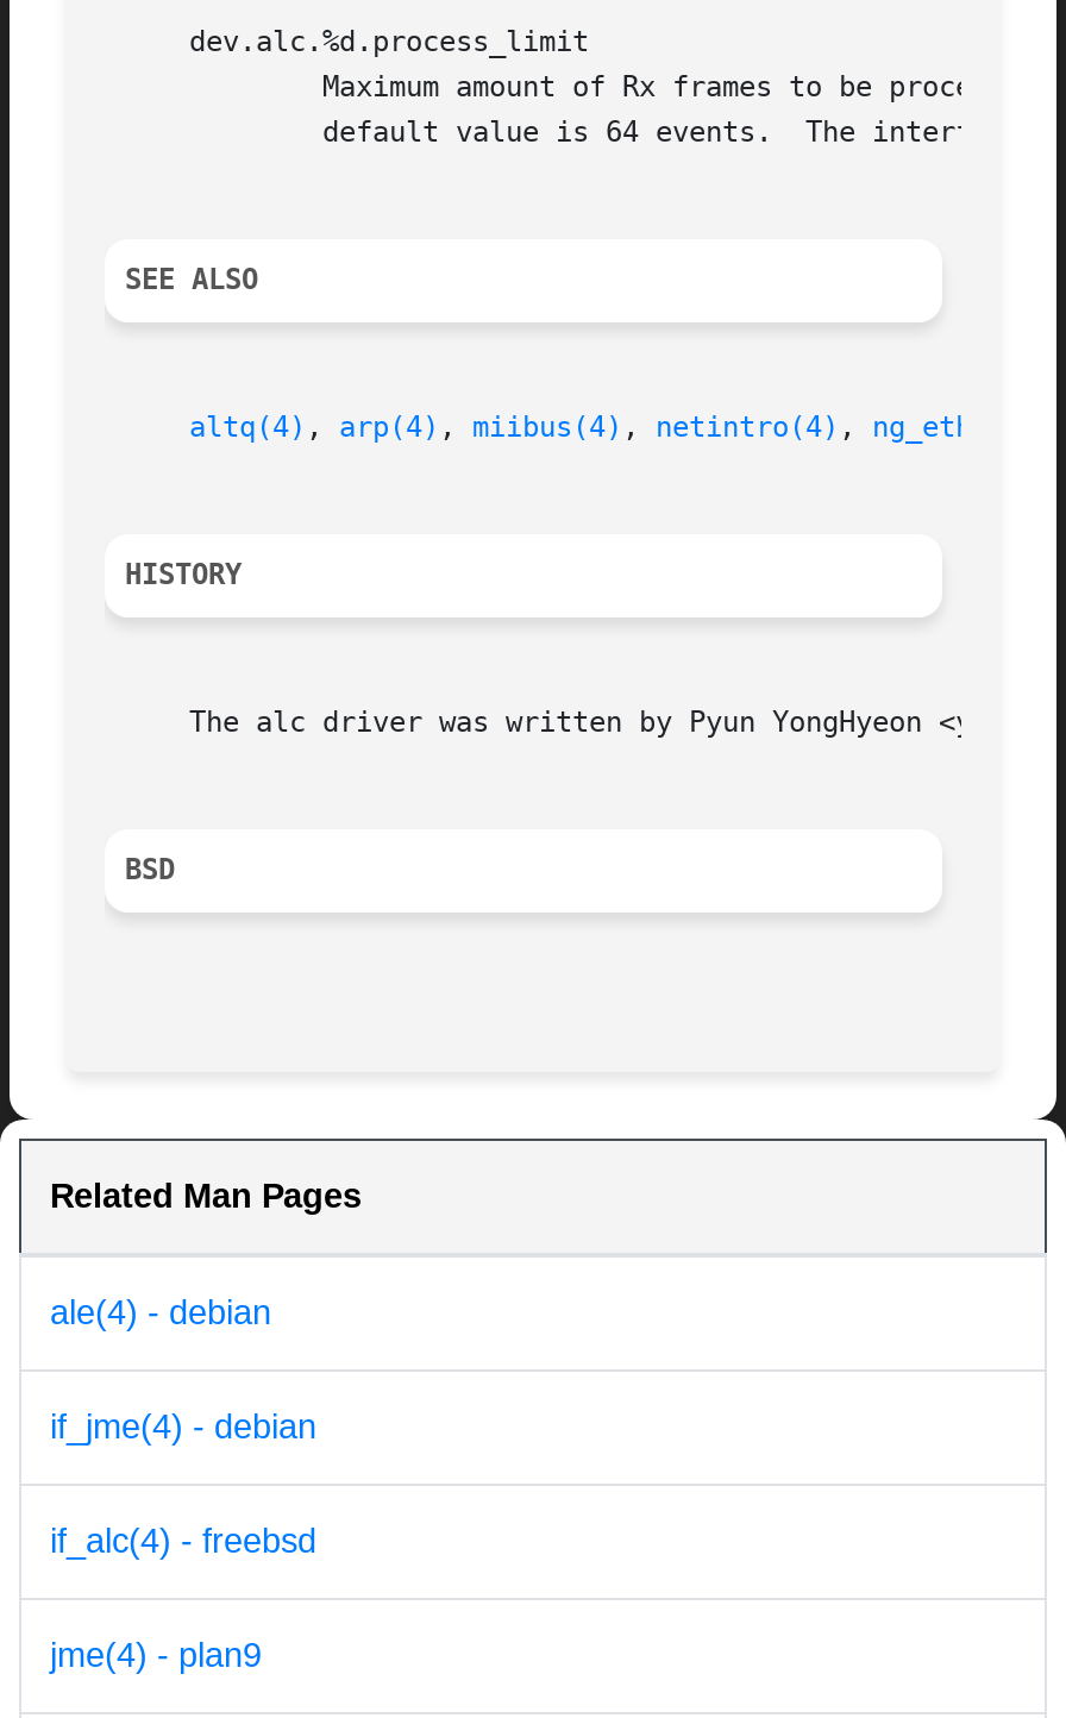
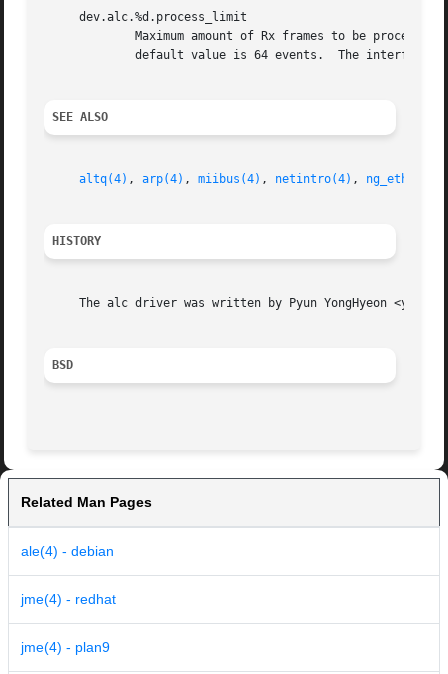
[50,1408,316,1560] if_jme(4) - debian | if_alc(4) - freebsd -> [21,591,116,607] jme(4) - redhat

